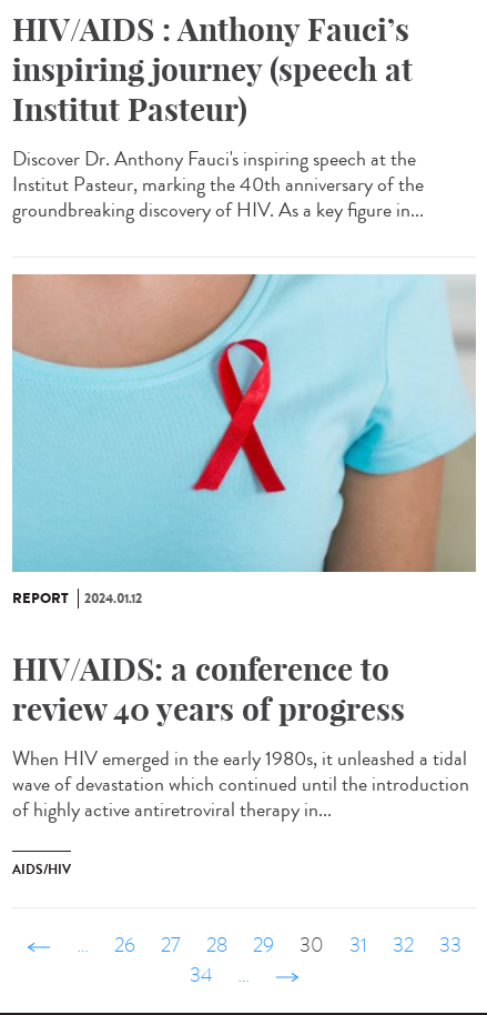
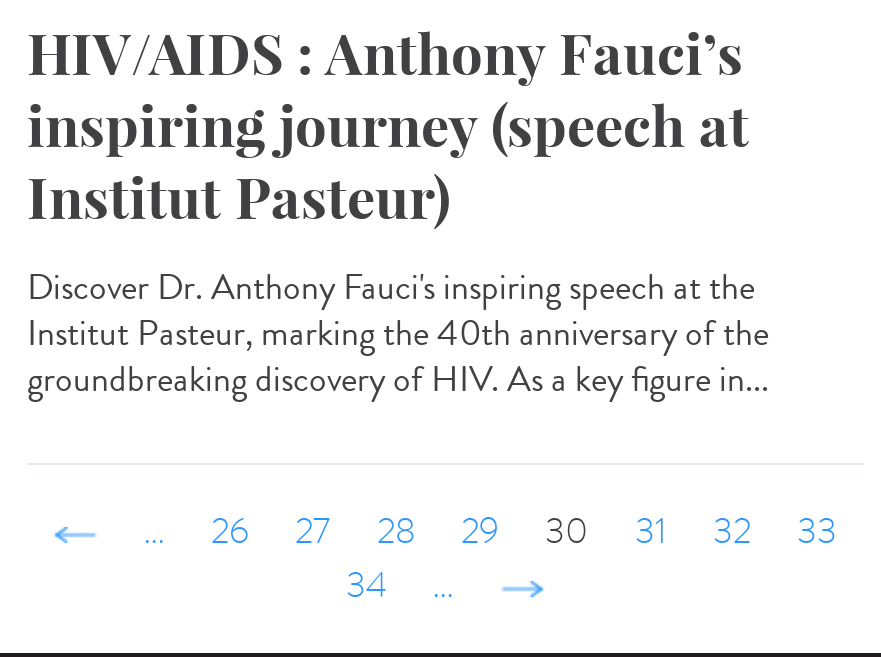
[11,273,477,879] [image] | REPORT | 2024.01.12 | HIV/AIDS: a conference to | review 40 years of progress | When HIV emerged in the early 1980s, it unleashed a tidal | wave of devastation which continued until the introduction | of highly active antiretroviral therapy in... | AIDS/HIV -> none

